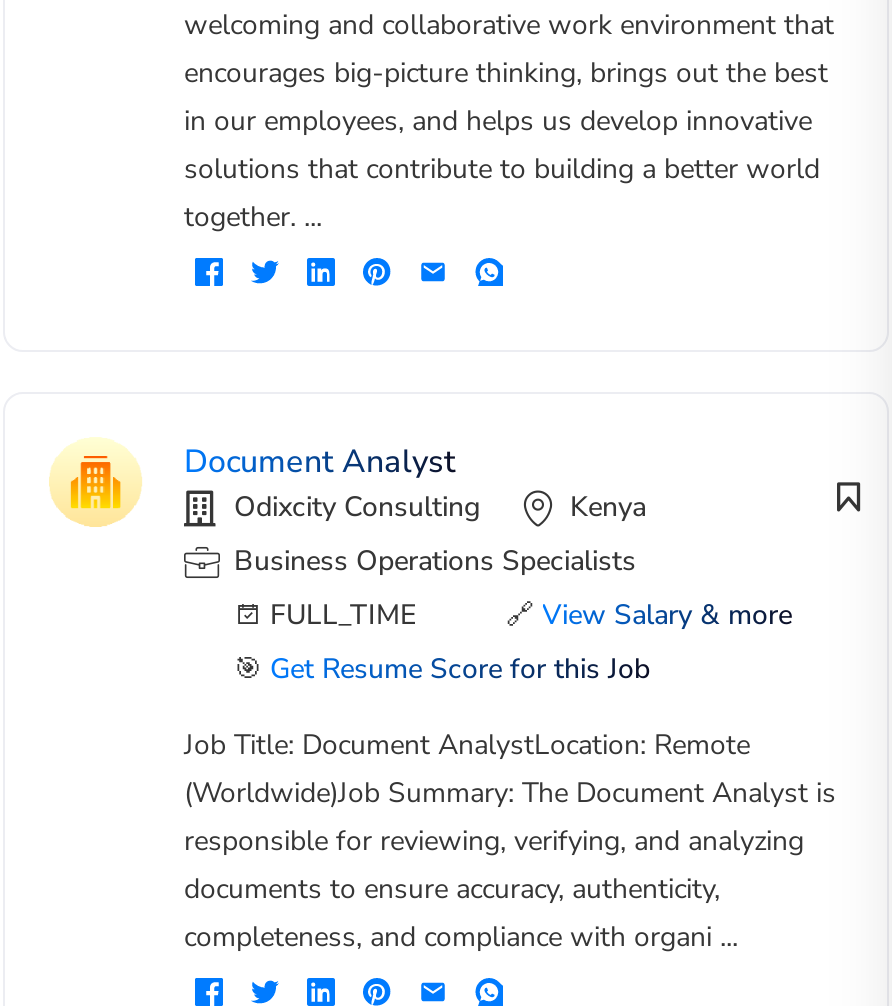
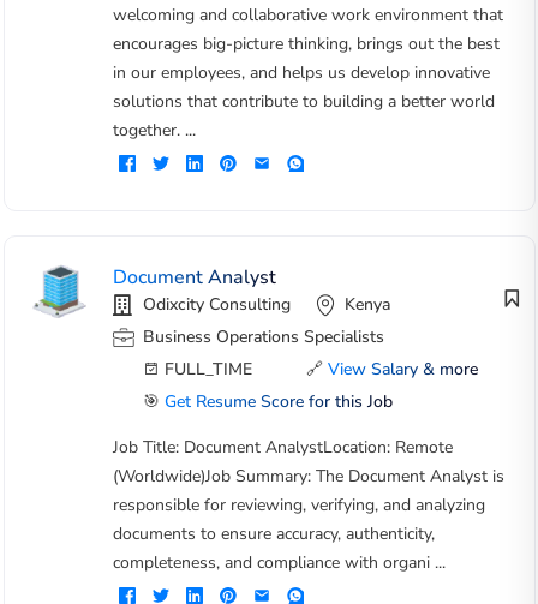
[47,436,143,528] [image] -> [31,263,86,318] [image]

